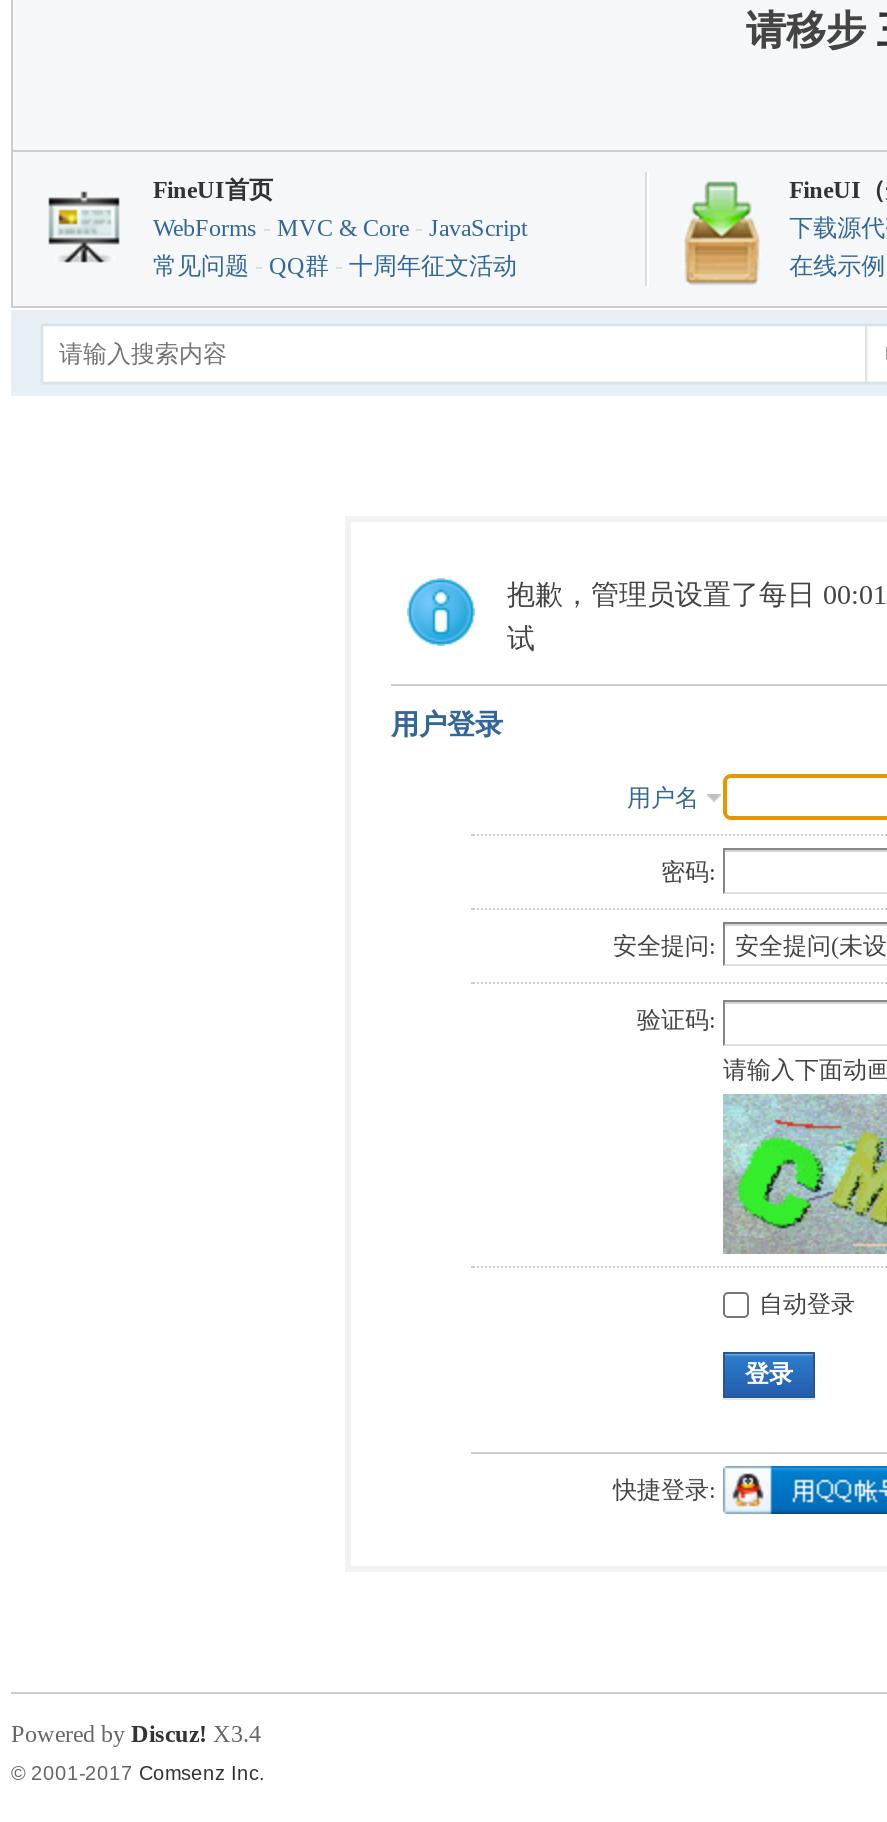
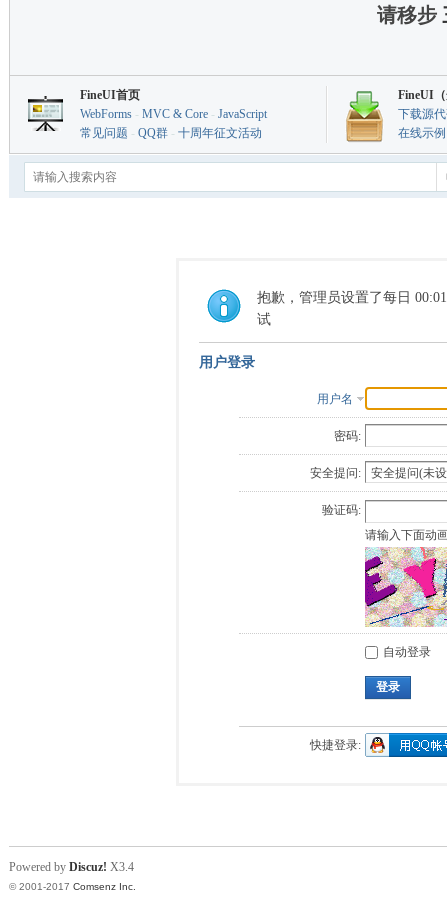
[721,1094,881,1256] [image] -> [364,546,444,628] [image]

